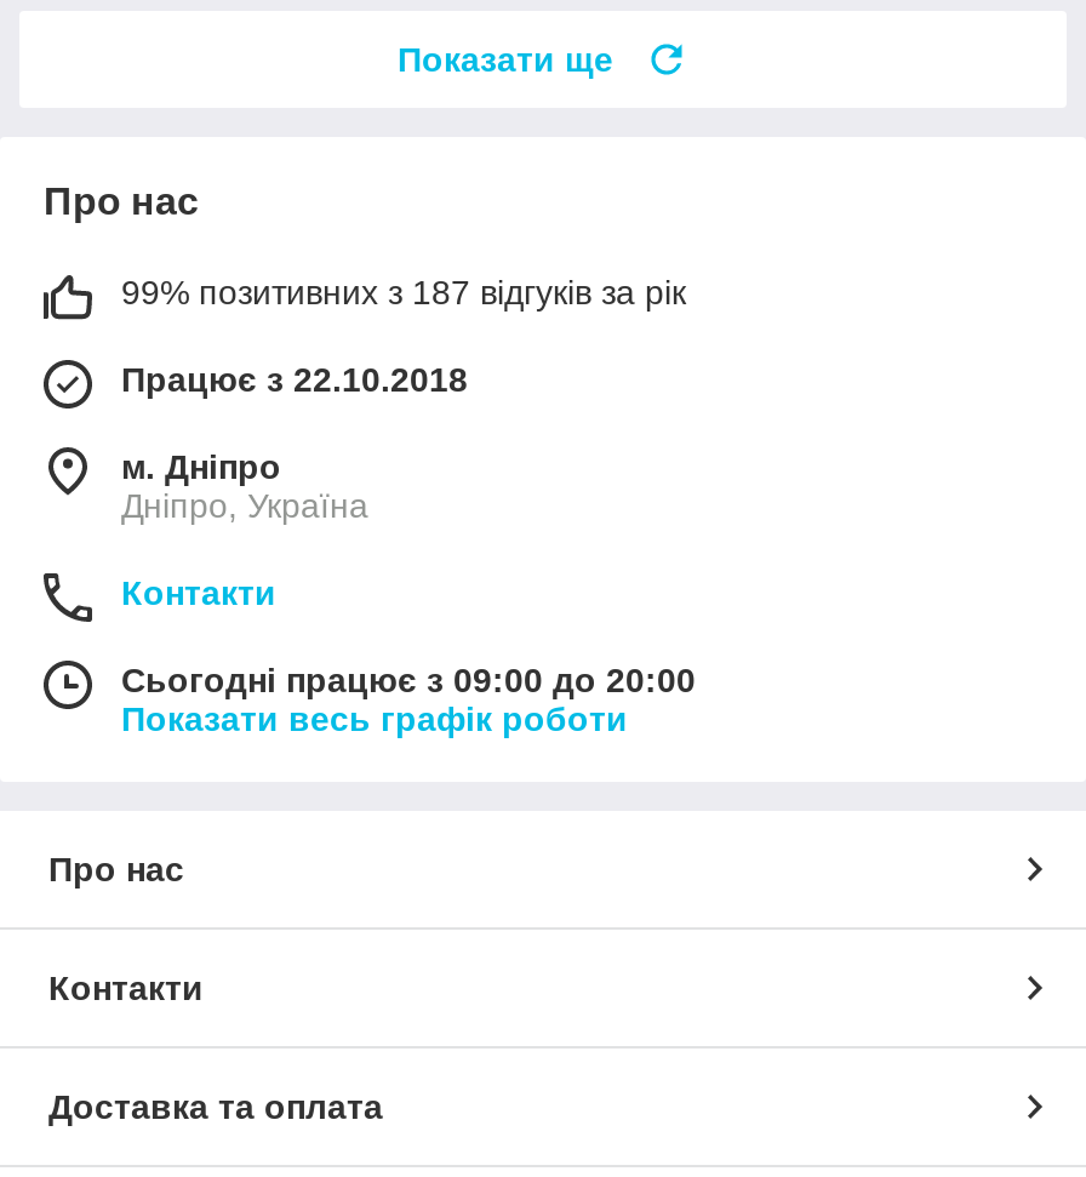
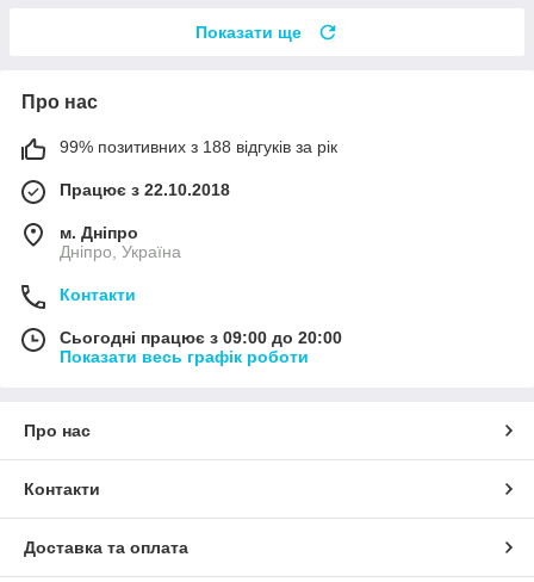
[121,273,686,312] 99% позитивних з 187 відгуків за рік -> [60,137,337,156] 99% позитивних з 188 відгуків за рік

